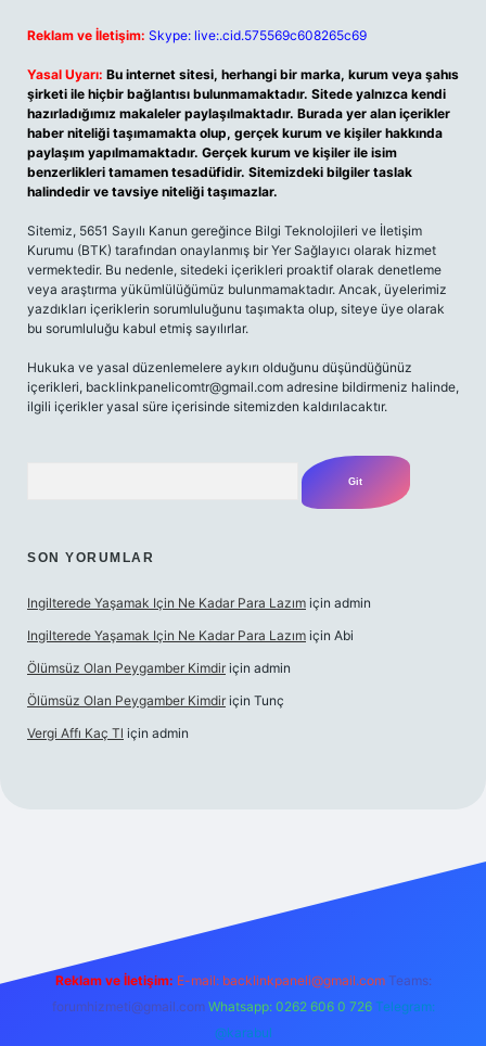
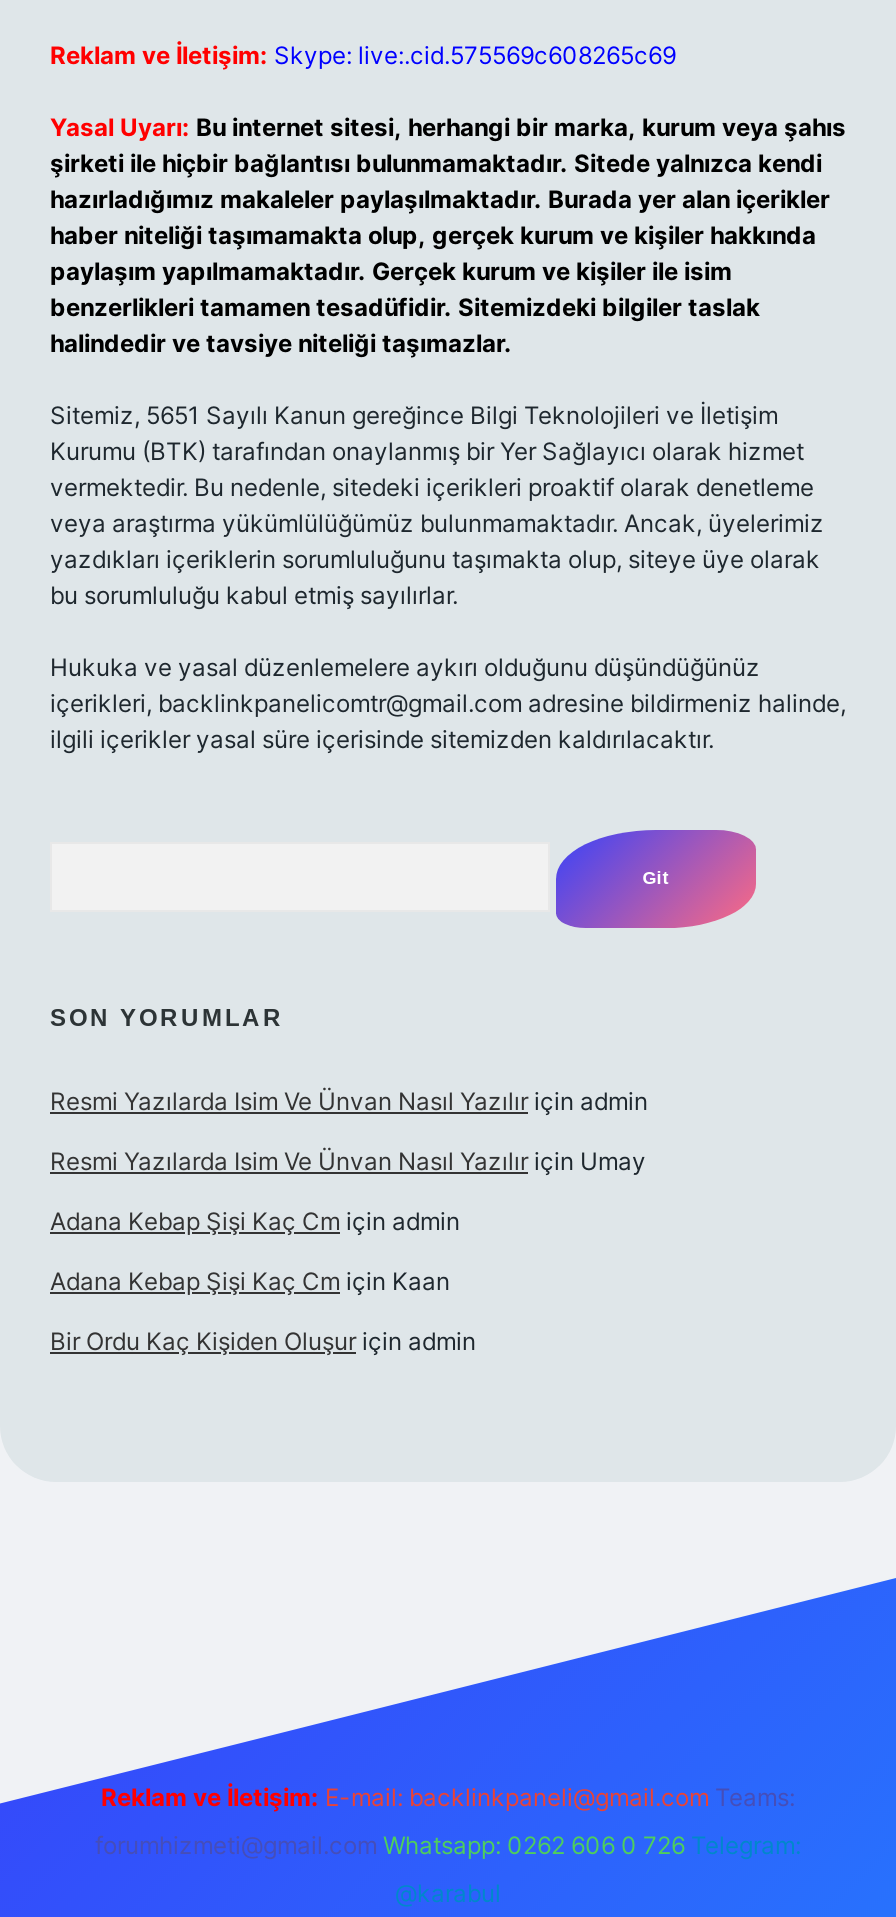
[27,595,371,611] Ingilterede Yaşamak Için Ne Kadar Para Lazım için admin -> [50,1086,648,1116] Resmi Yazılarda Isim Ve Ünvan Nasıl Yazılır için admin
[27,627,354,643] Ingilterede Yaşamak Için Ne Kadar Para Lazım için Abi -> [50,1146,646,1176] Resmi Yazılarda Isim Ve Ünvan Nasıl Yazılır için Umay
[27,660,291,676] Ölümsüz Olan Peygamber Kimdir için admin -> [50,1206,460,1236] Adana Kebap Şişi Kaç Cm için admin
[27,692,284,709] Ölümsüz Olan Peygamber Kimdir için Tunç -> [50,1266,450,1296] Adana Kebap Şişi Kaç Cm için Kaan
[27,725,189,741] Vergi Affı Kaç Tl için admin -> [50,1326,476,1356] Bir Ordu Kaç Kişiden Oluşur için admin

